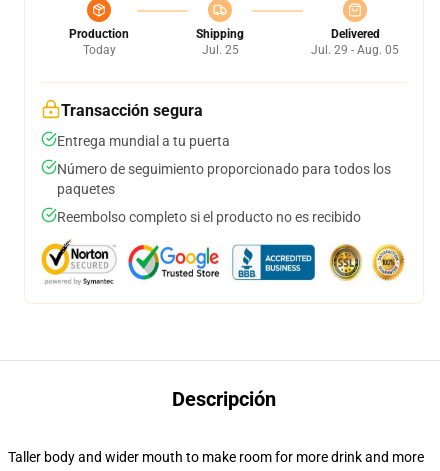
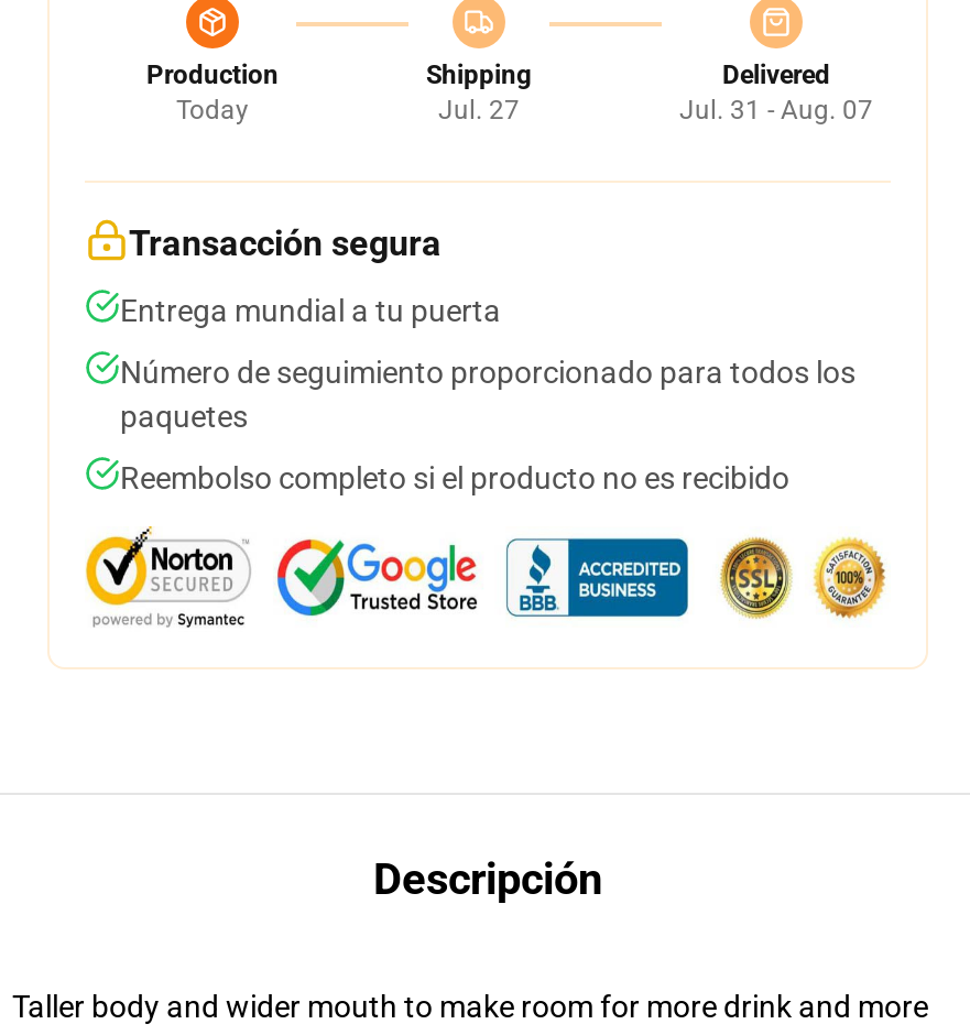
[201,43,238,57] Jul. 25 -> [438,95,520,126] Jul. 27
[311,43,399,57] Jul. 29 - Aug. 05 -> [679,95,873,126] Jul. 31 - Aug. 07

